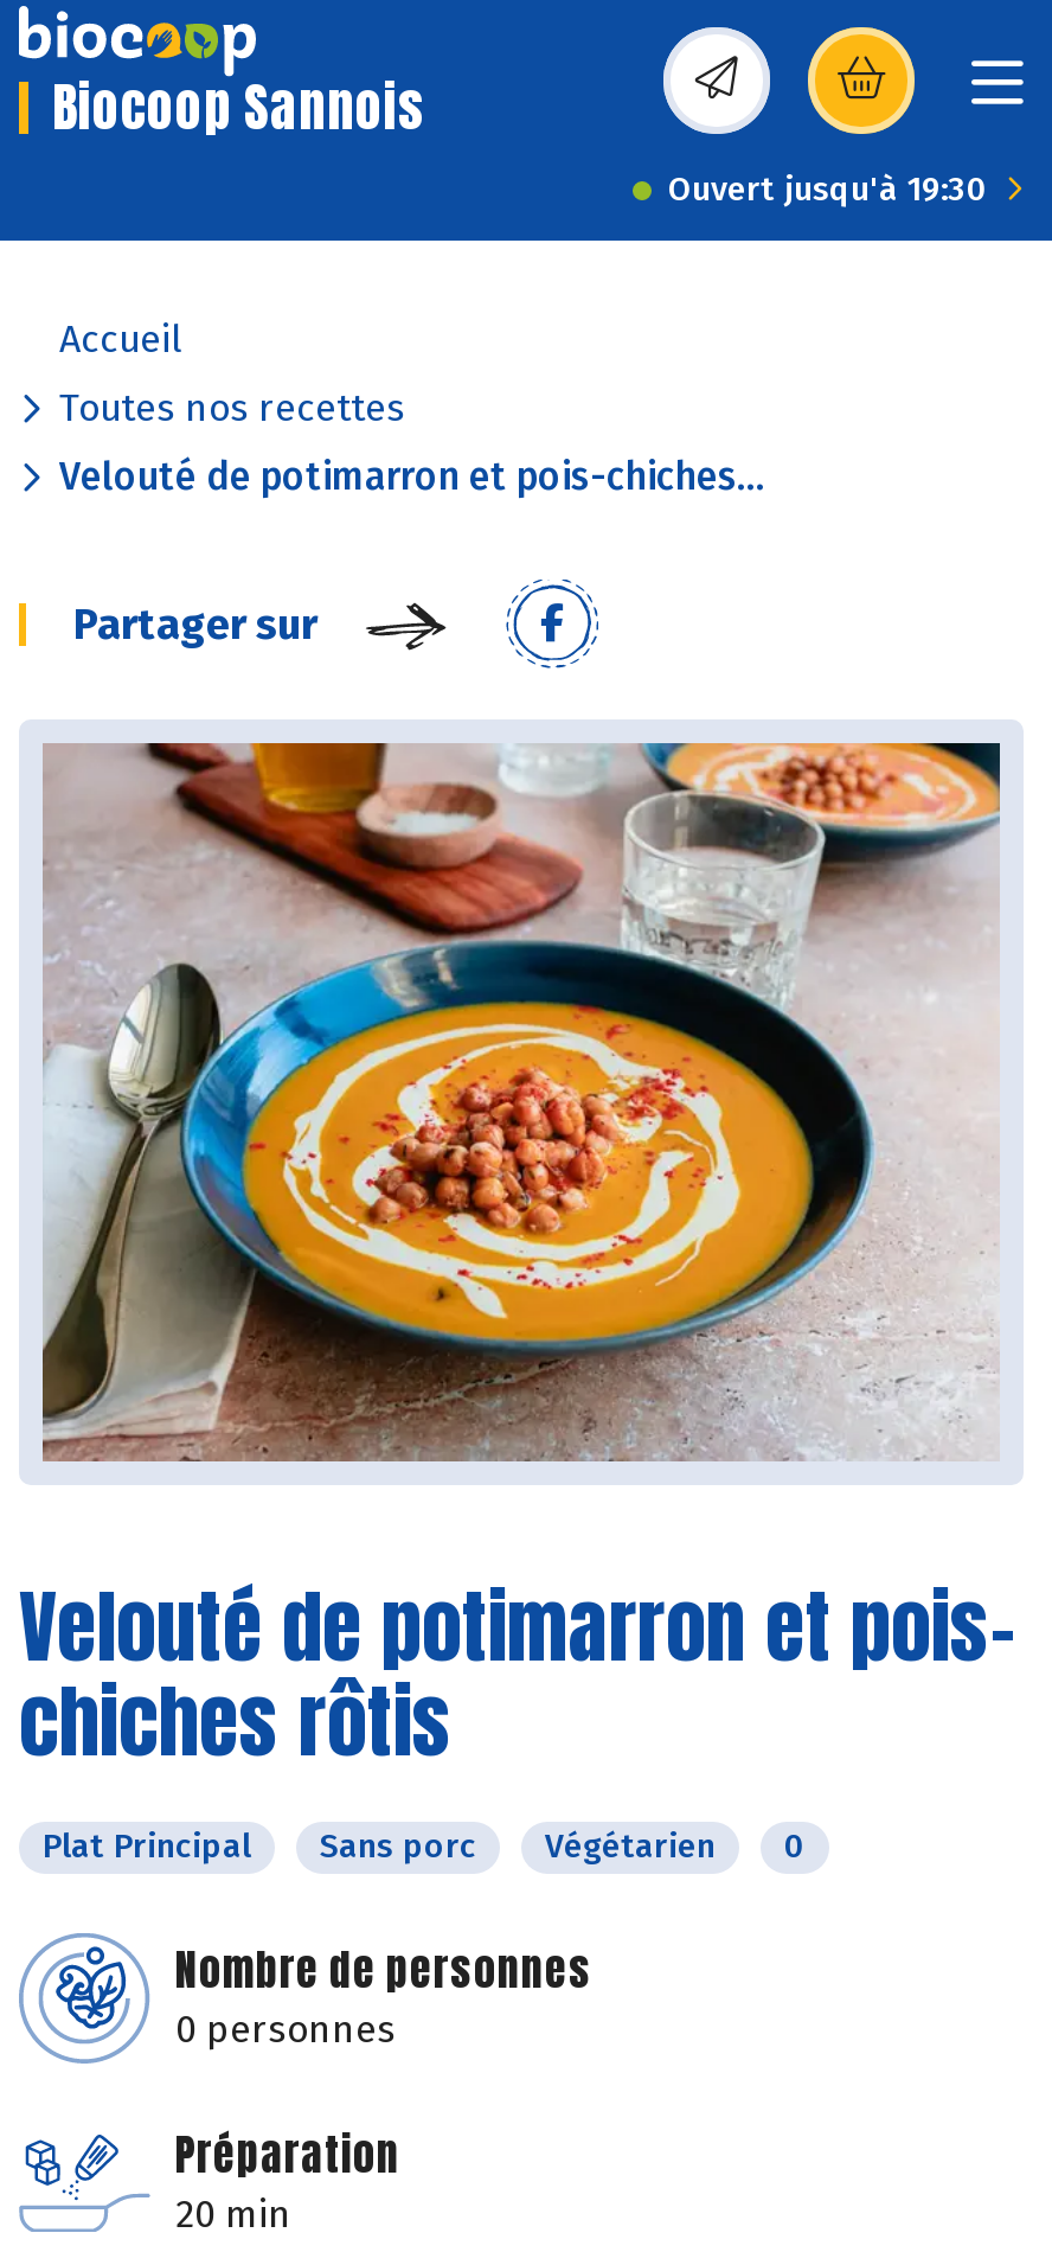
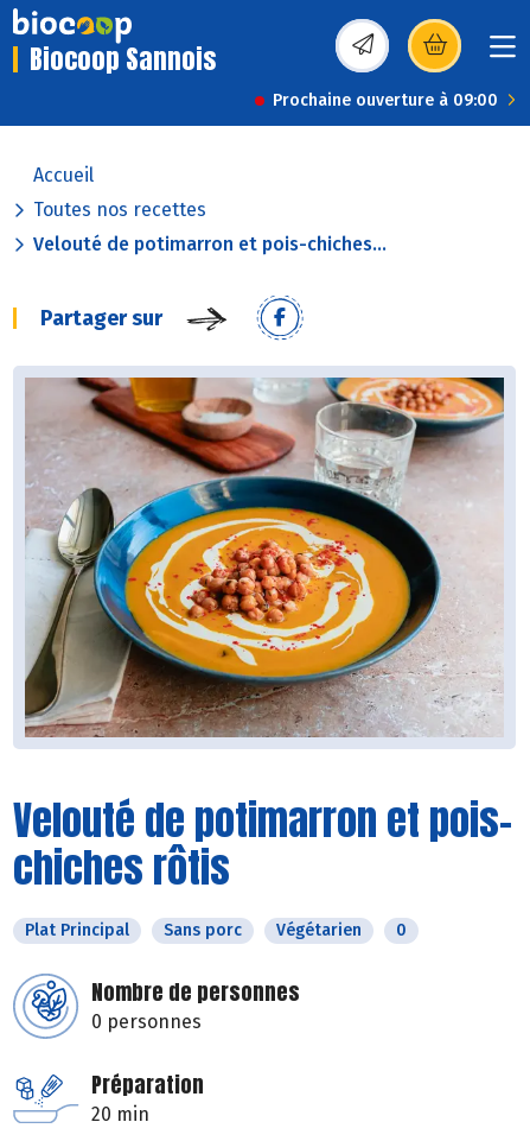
[668,169,988,210] Ouvert jusqu'à 19:30 -> [273,90,498,110] Prochaine ouverture à 09:00

